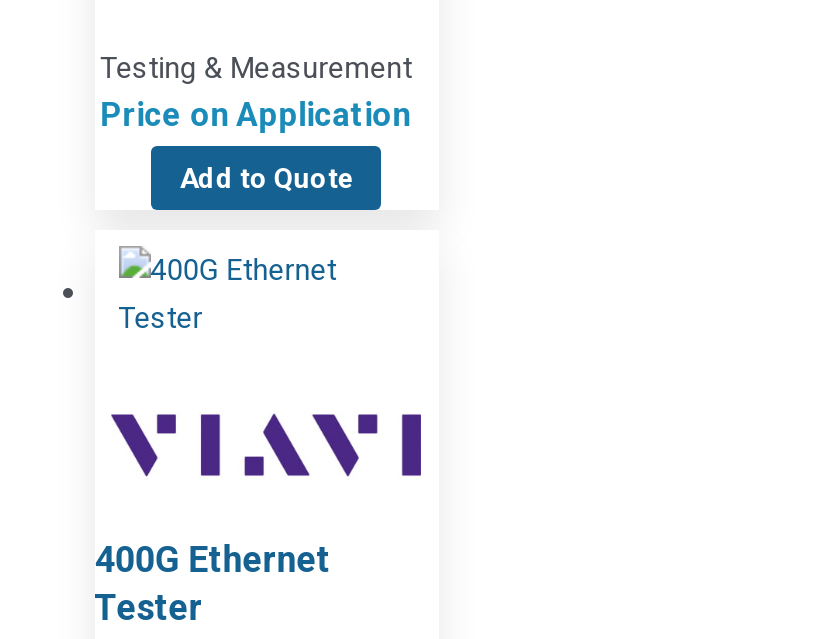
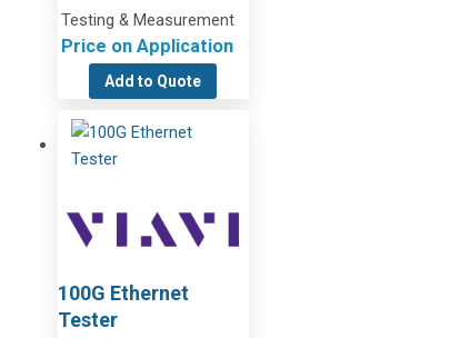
[95,537,331,579] 400G Ethernet -> [58,281,189,304] 100G Ethernet

